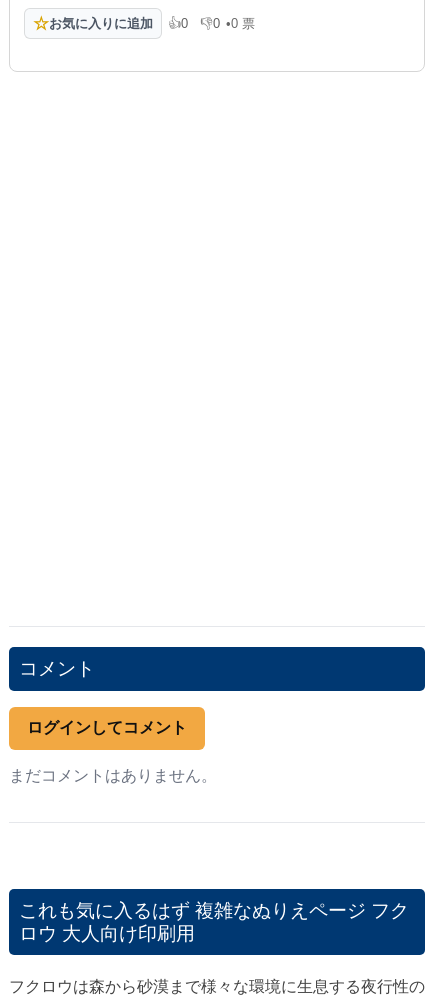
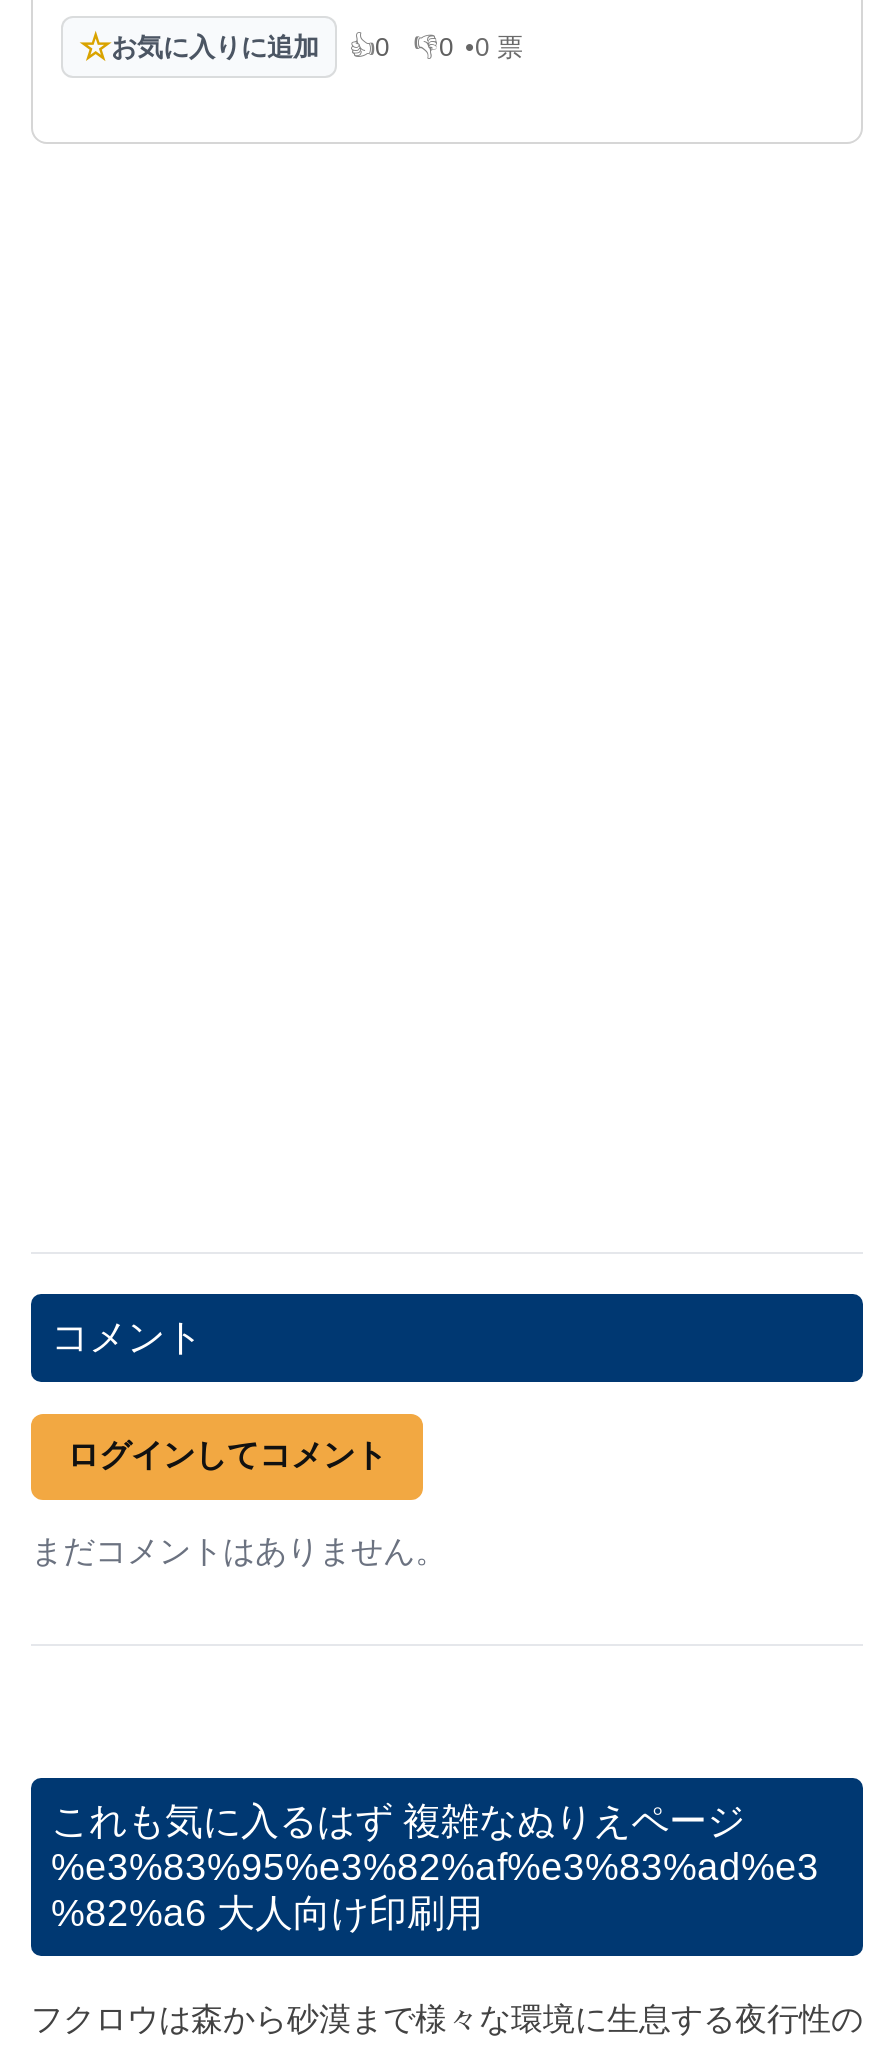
[19,900,409,944] これも気に入るはず複雑なぬりえページ フク | ロウ 大人向け印刷用 -> [51,1800,819,1934] これも気に入るはず複雑なぬりえページ | %e3%83%95%e3%82%af%e3%83%ad%e3 | %82%a6 大人向け印刷用

